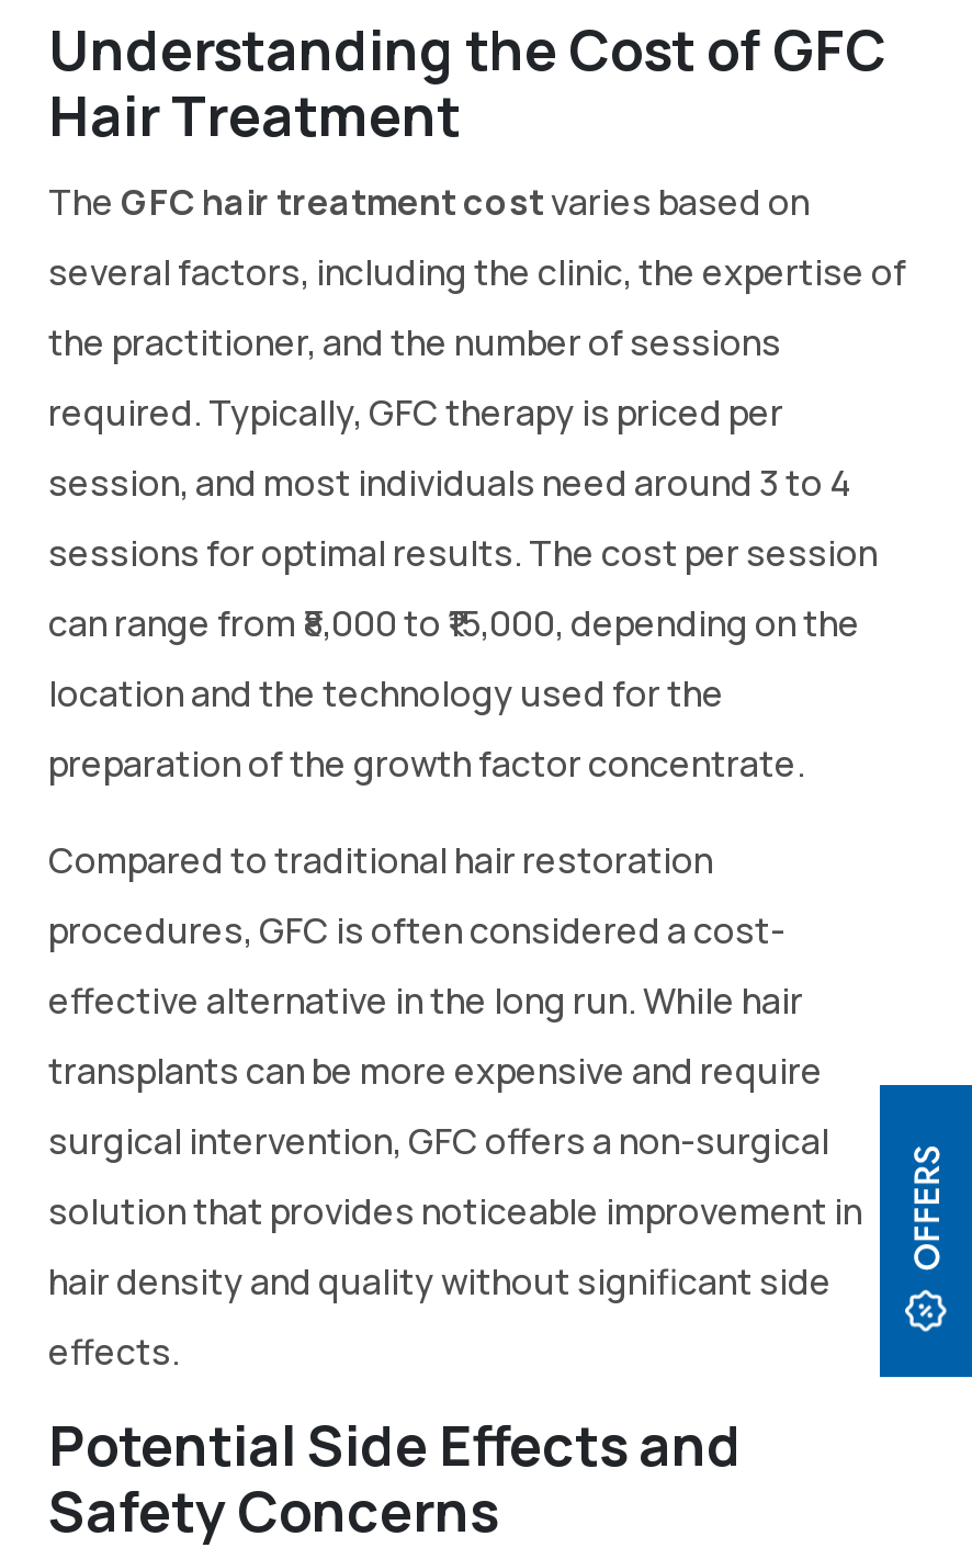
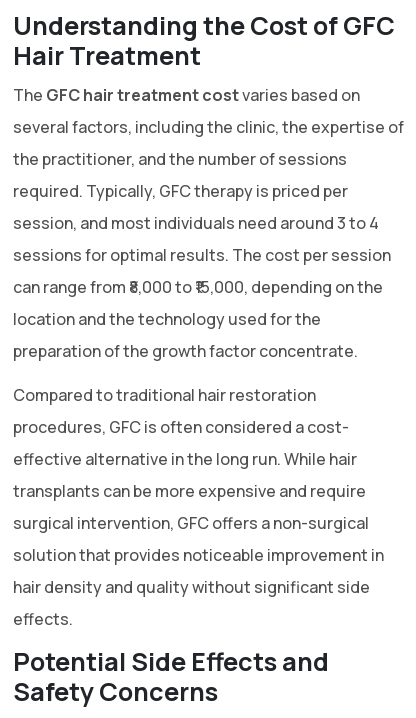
[878,1082,965,1380] [image] -> none

